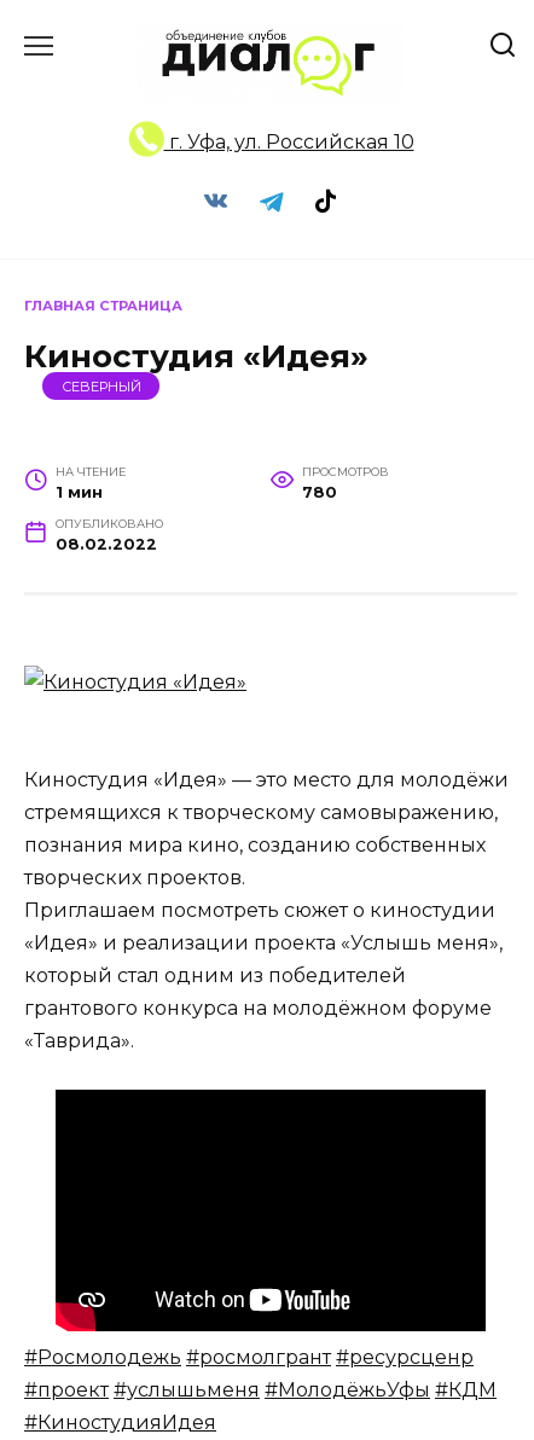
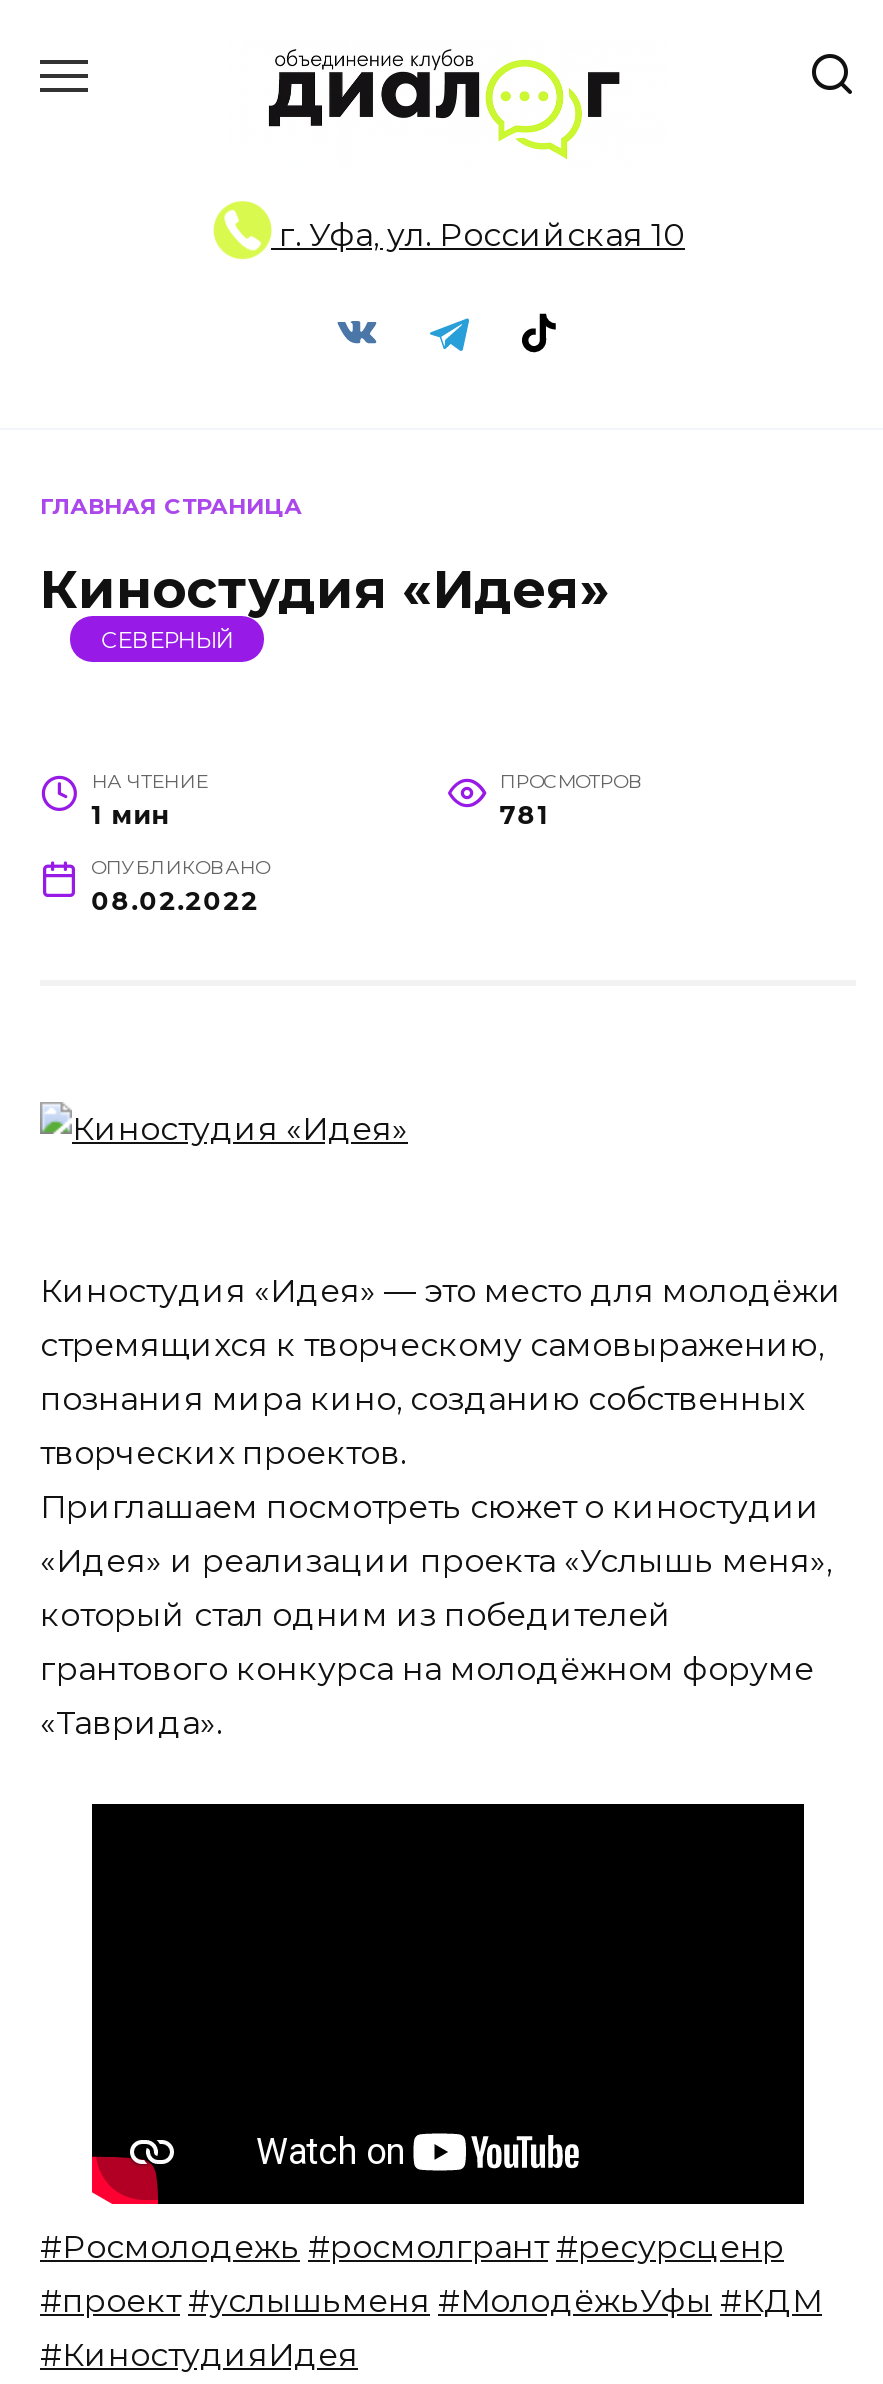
[302,484,337,502] 780 -> [499,801,549,831] 781

